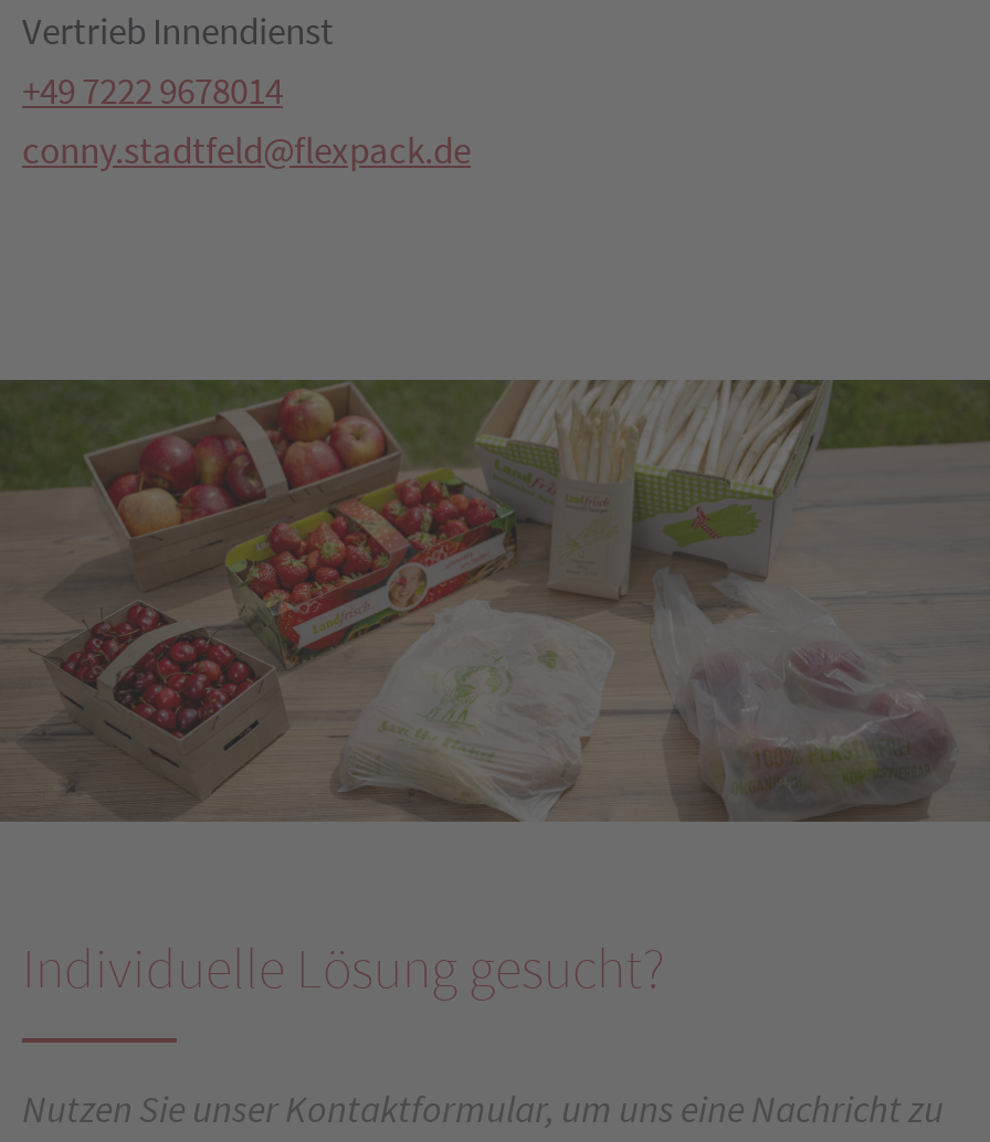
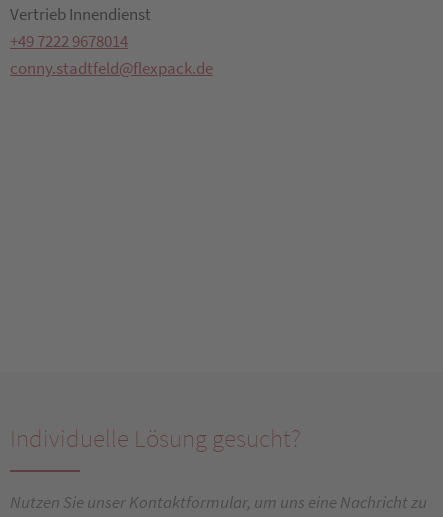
[7,378,983,824] [image] -> none

